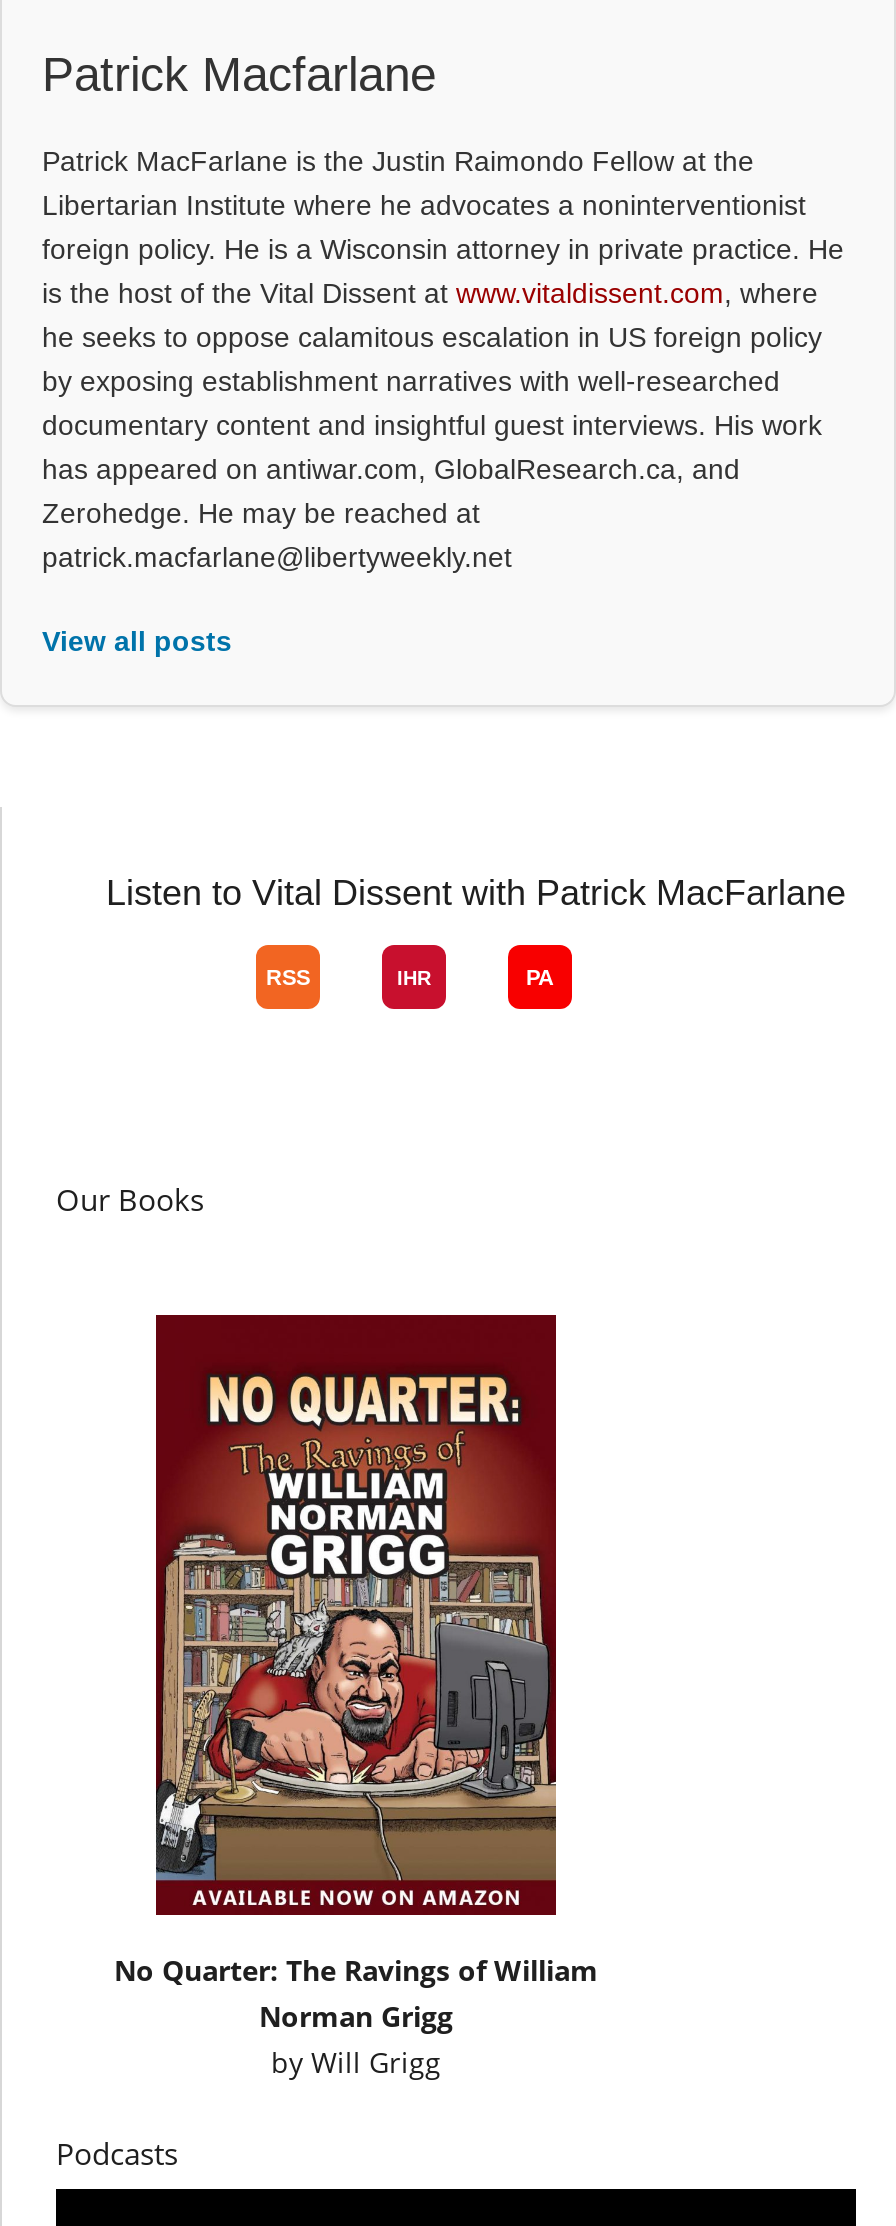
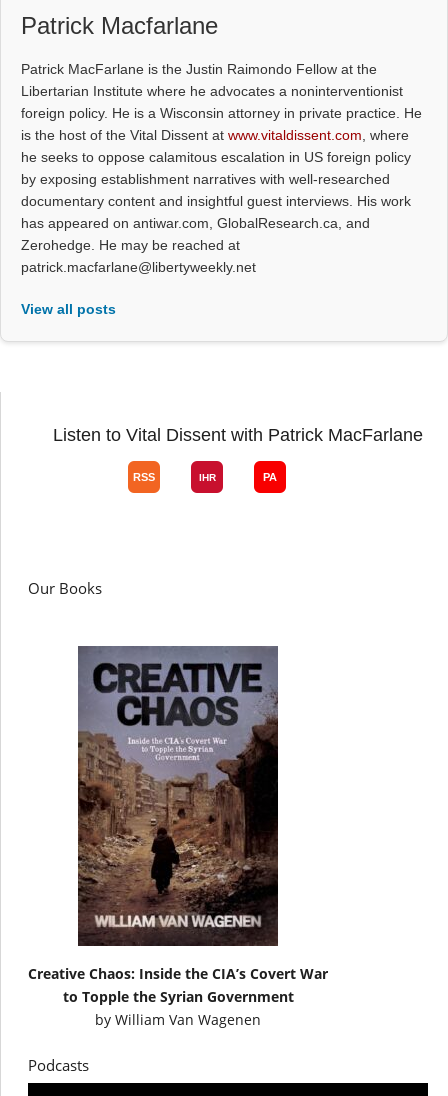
[114,1313,598,2080] [image] | No Quarter: The Ravings of William | Norman Grigg | by Will Grigg -> [28,645,328,1029] [image] | Creative Chaos: Inside the CIA’s Covert War | to Topple the Syrian Government | by William Van Wagenen

